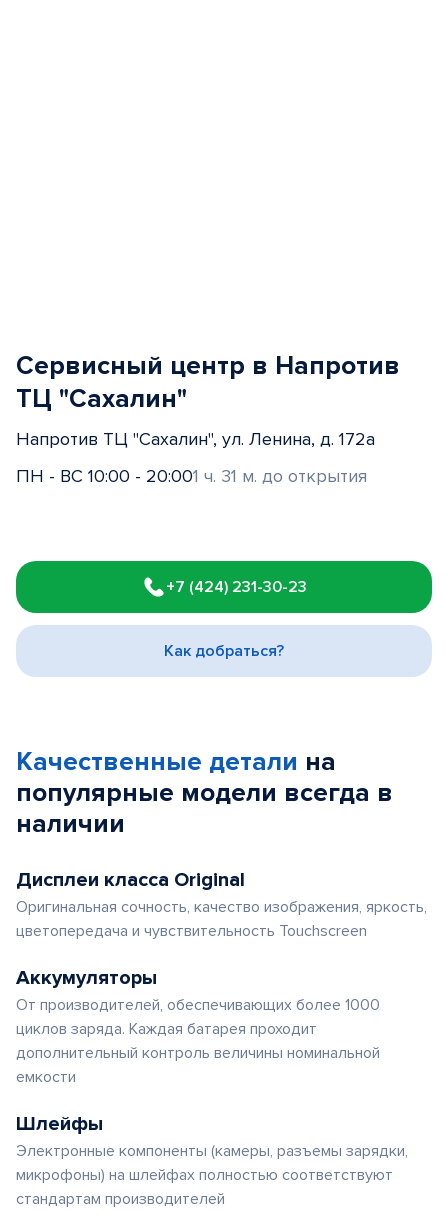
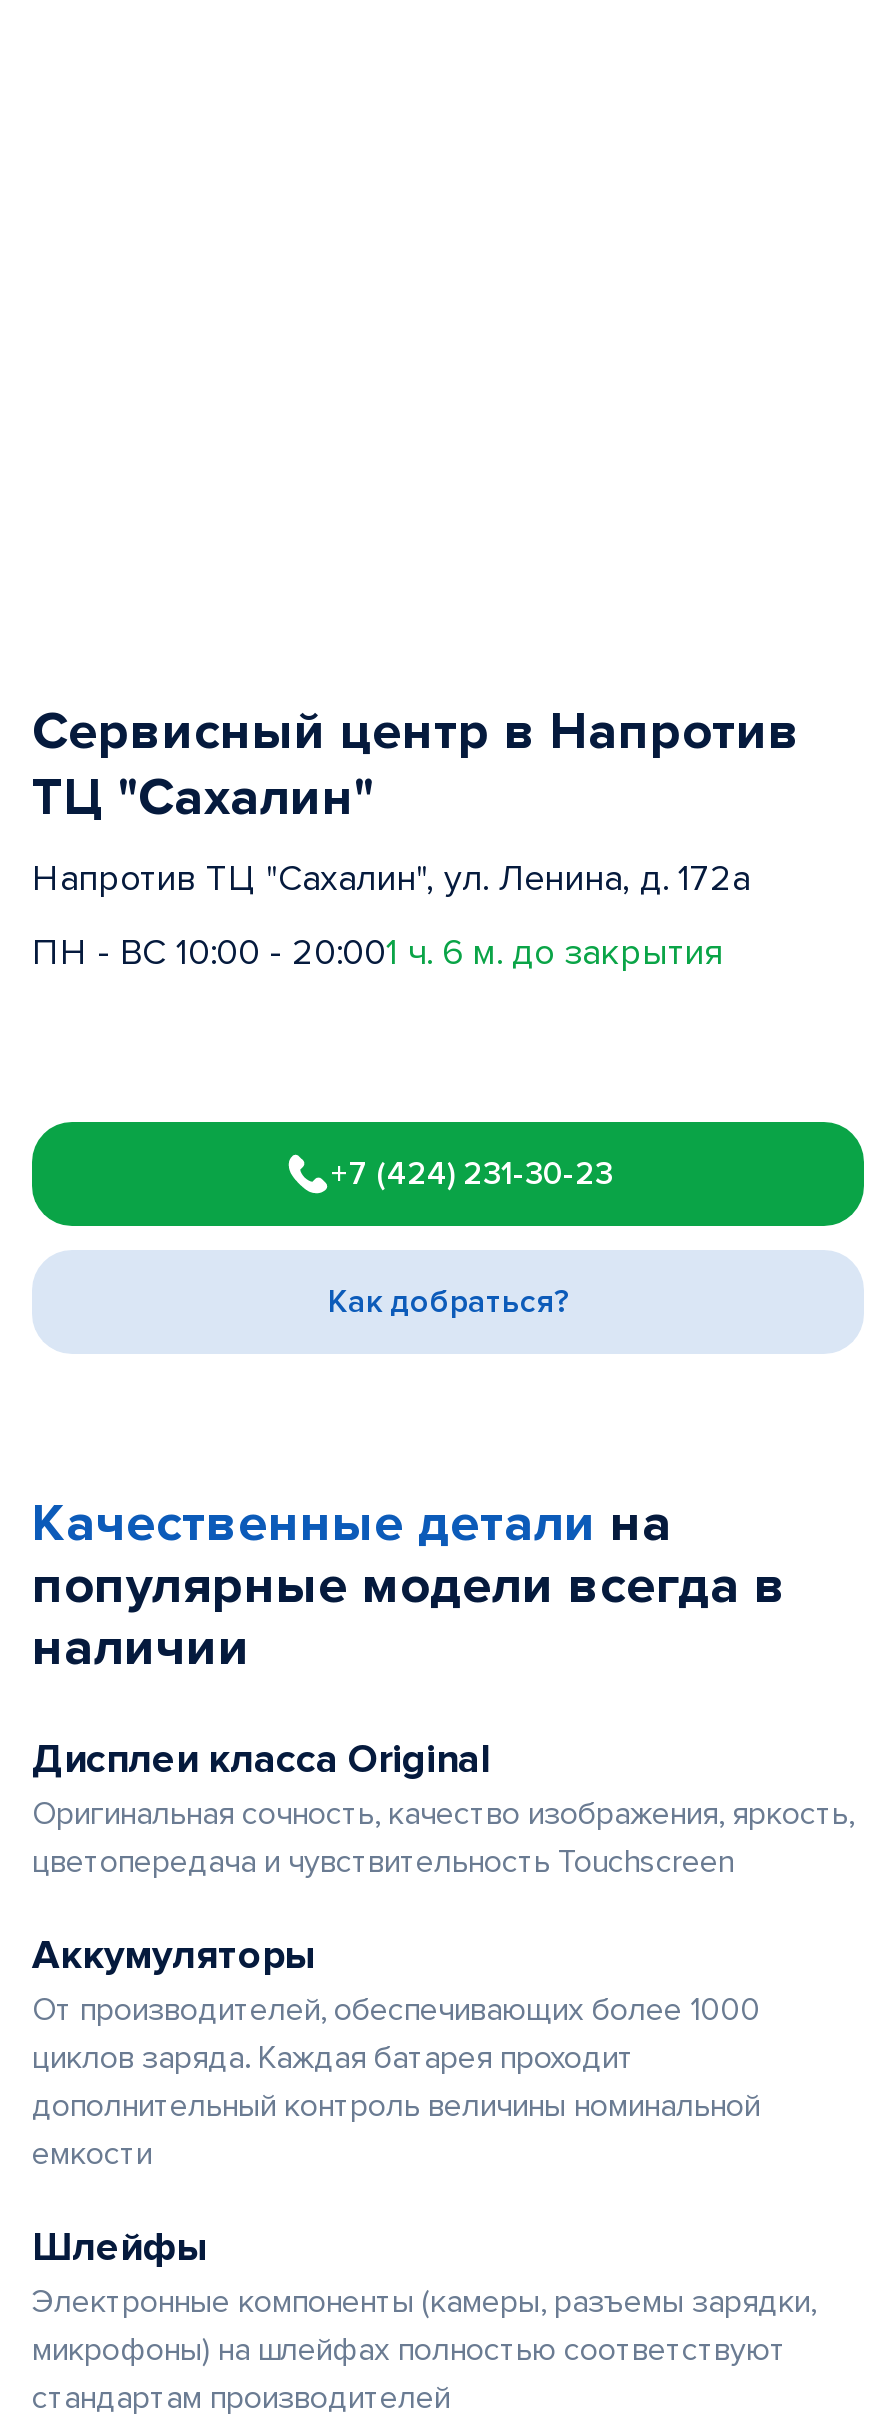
[16,465,367,487] ПН - ВС 10:00 - 20:00 1 ч. 31 м. до открытия -> [32,930,722,974] ПН - ВС 10:00 - 20:00 1 ч. 6 м. до закрытия

